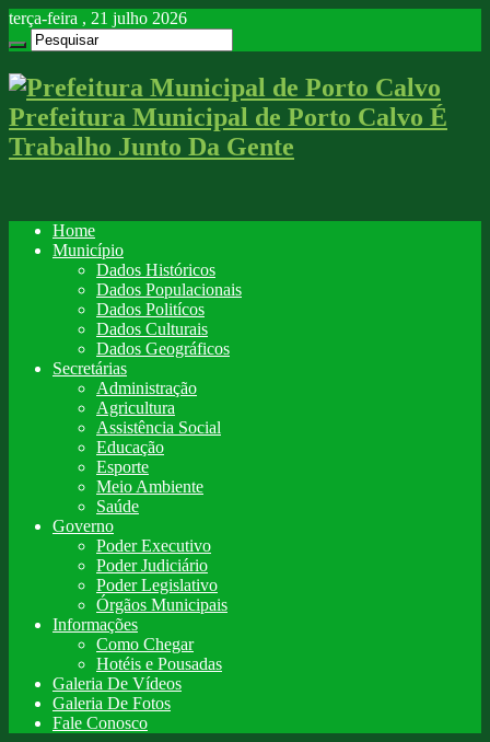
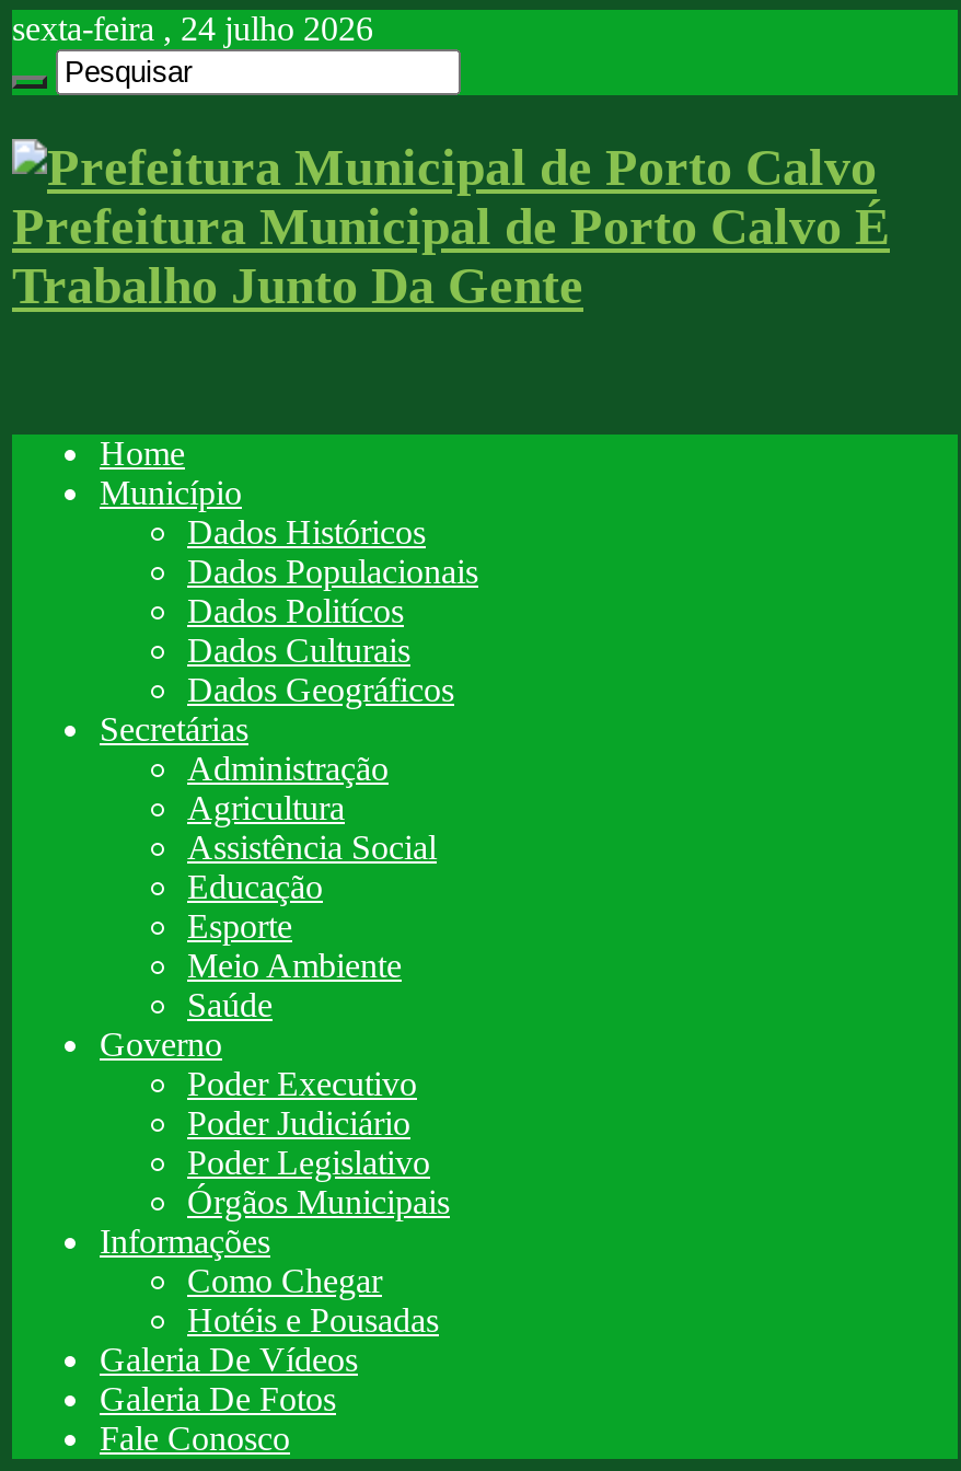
[9,9,187,27] terça-feira , 21 julho 2026 -> [12,10,373,47] sexta-feira , 24 julho 2026

